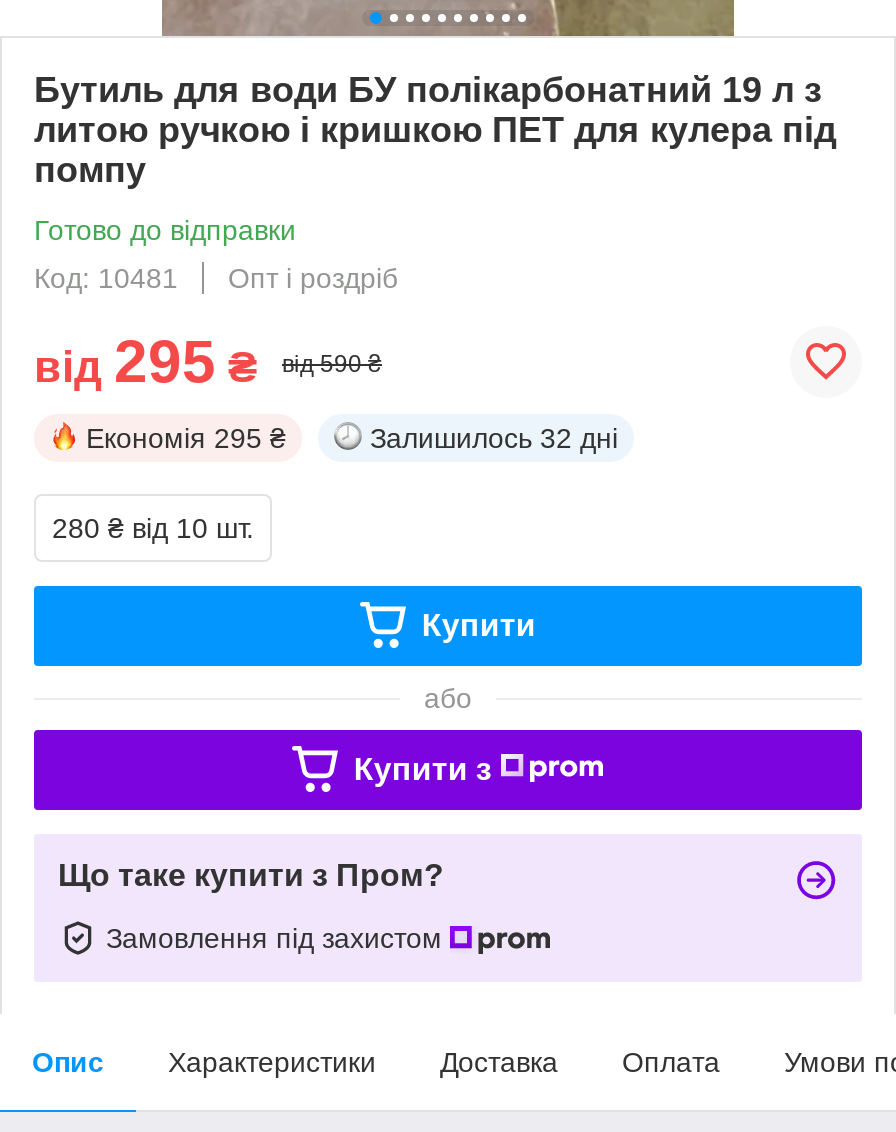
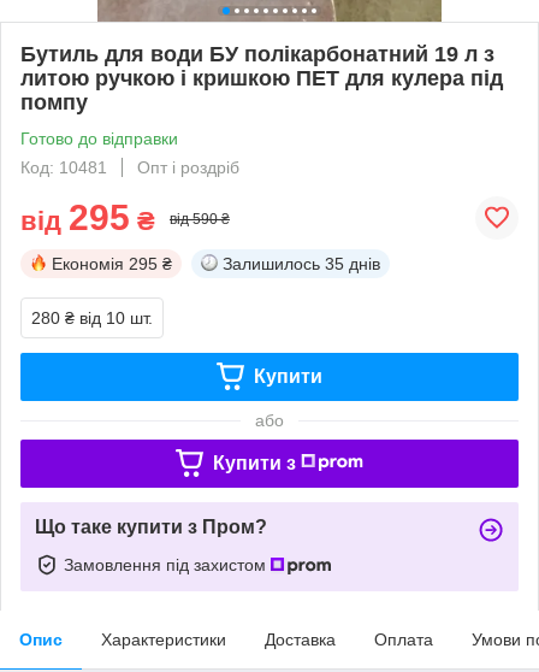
[370,422,618,454] Залишилось 32 дні -> [223,254,380,273] Залишилось 35 днів

